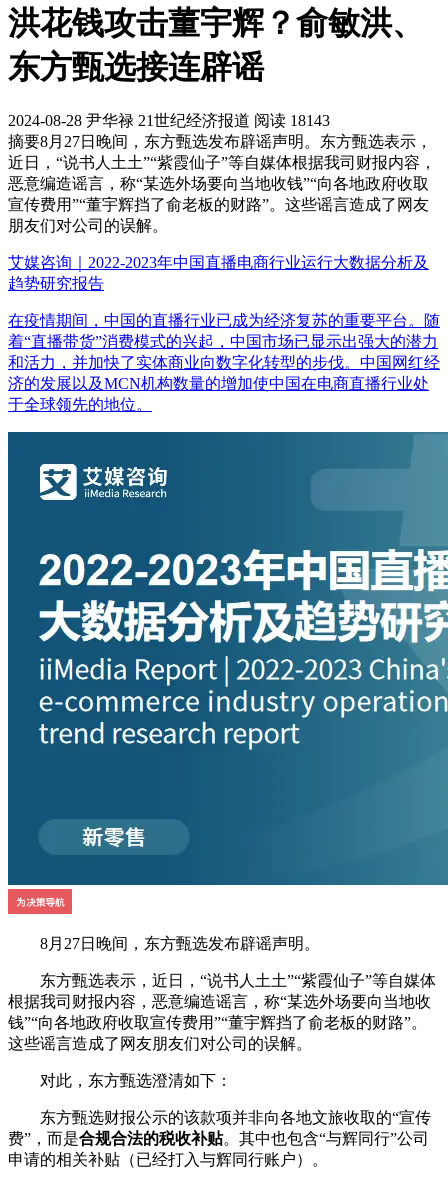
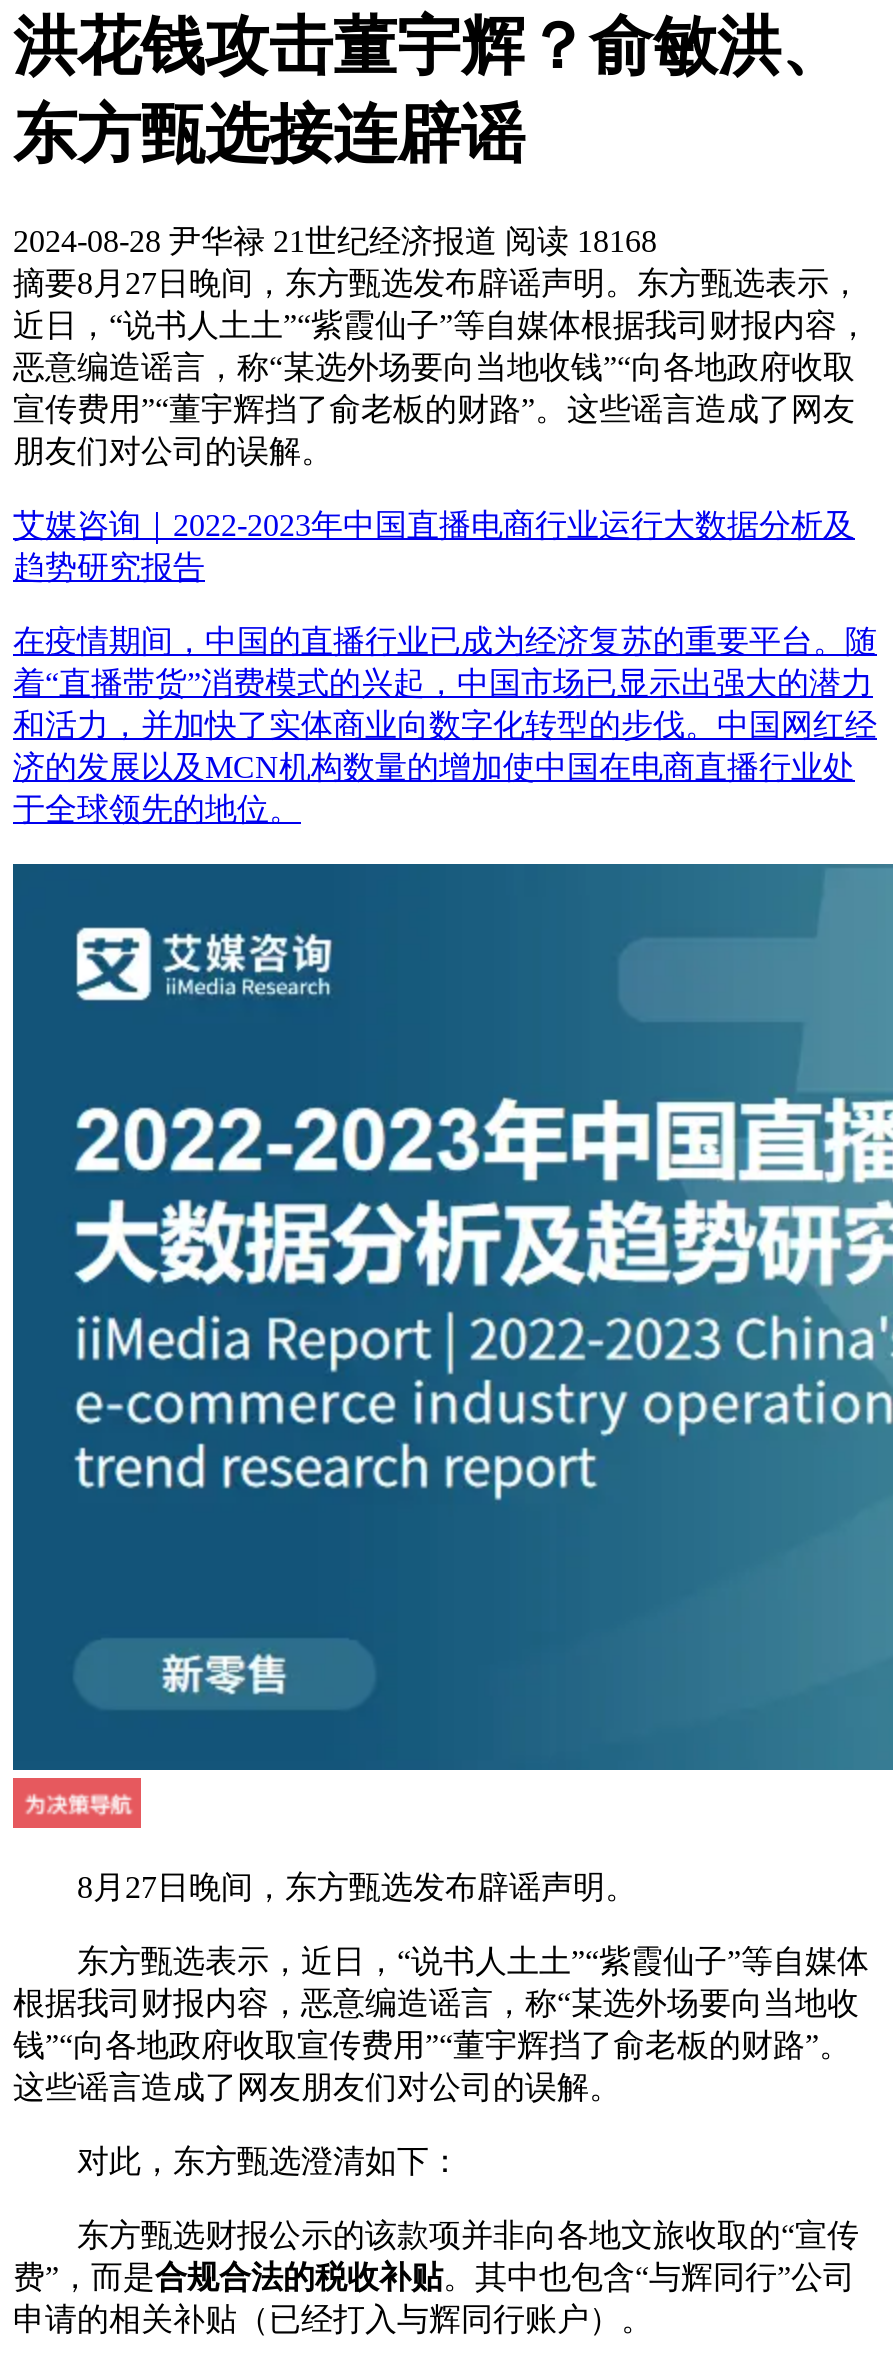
[8,112,330,129] 2024-08-28 尹华禄 21世纪经济报道 阅读 18143 -> [13,225,657,259] 2024-08-28 尹华禄 21世纪经济报道 阅读 18168

